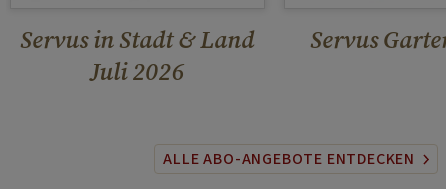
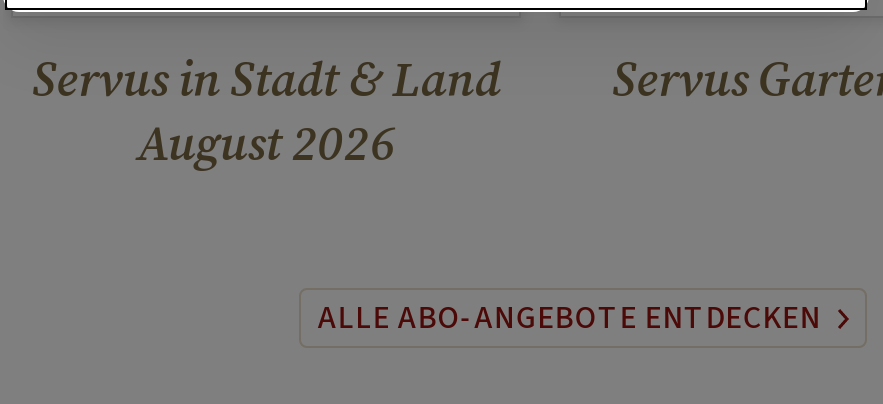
[90,55,184,88] Juli 2026 -> [137,110,395,176] August 2026

